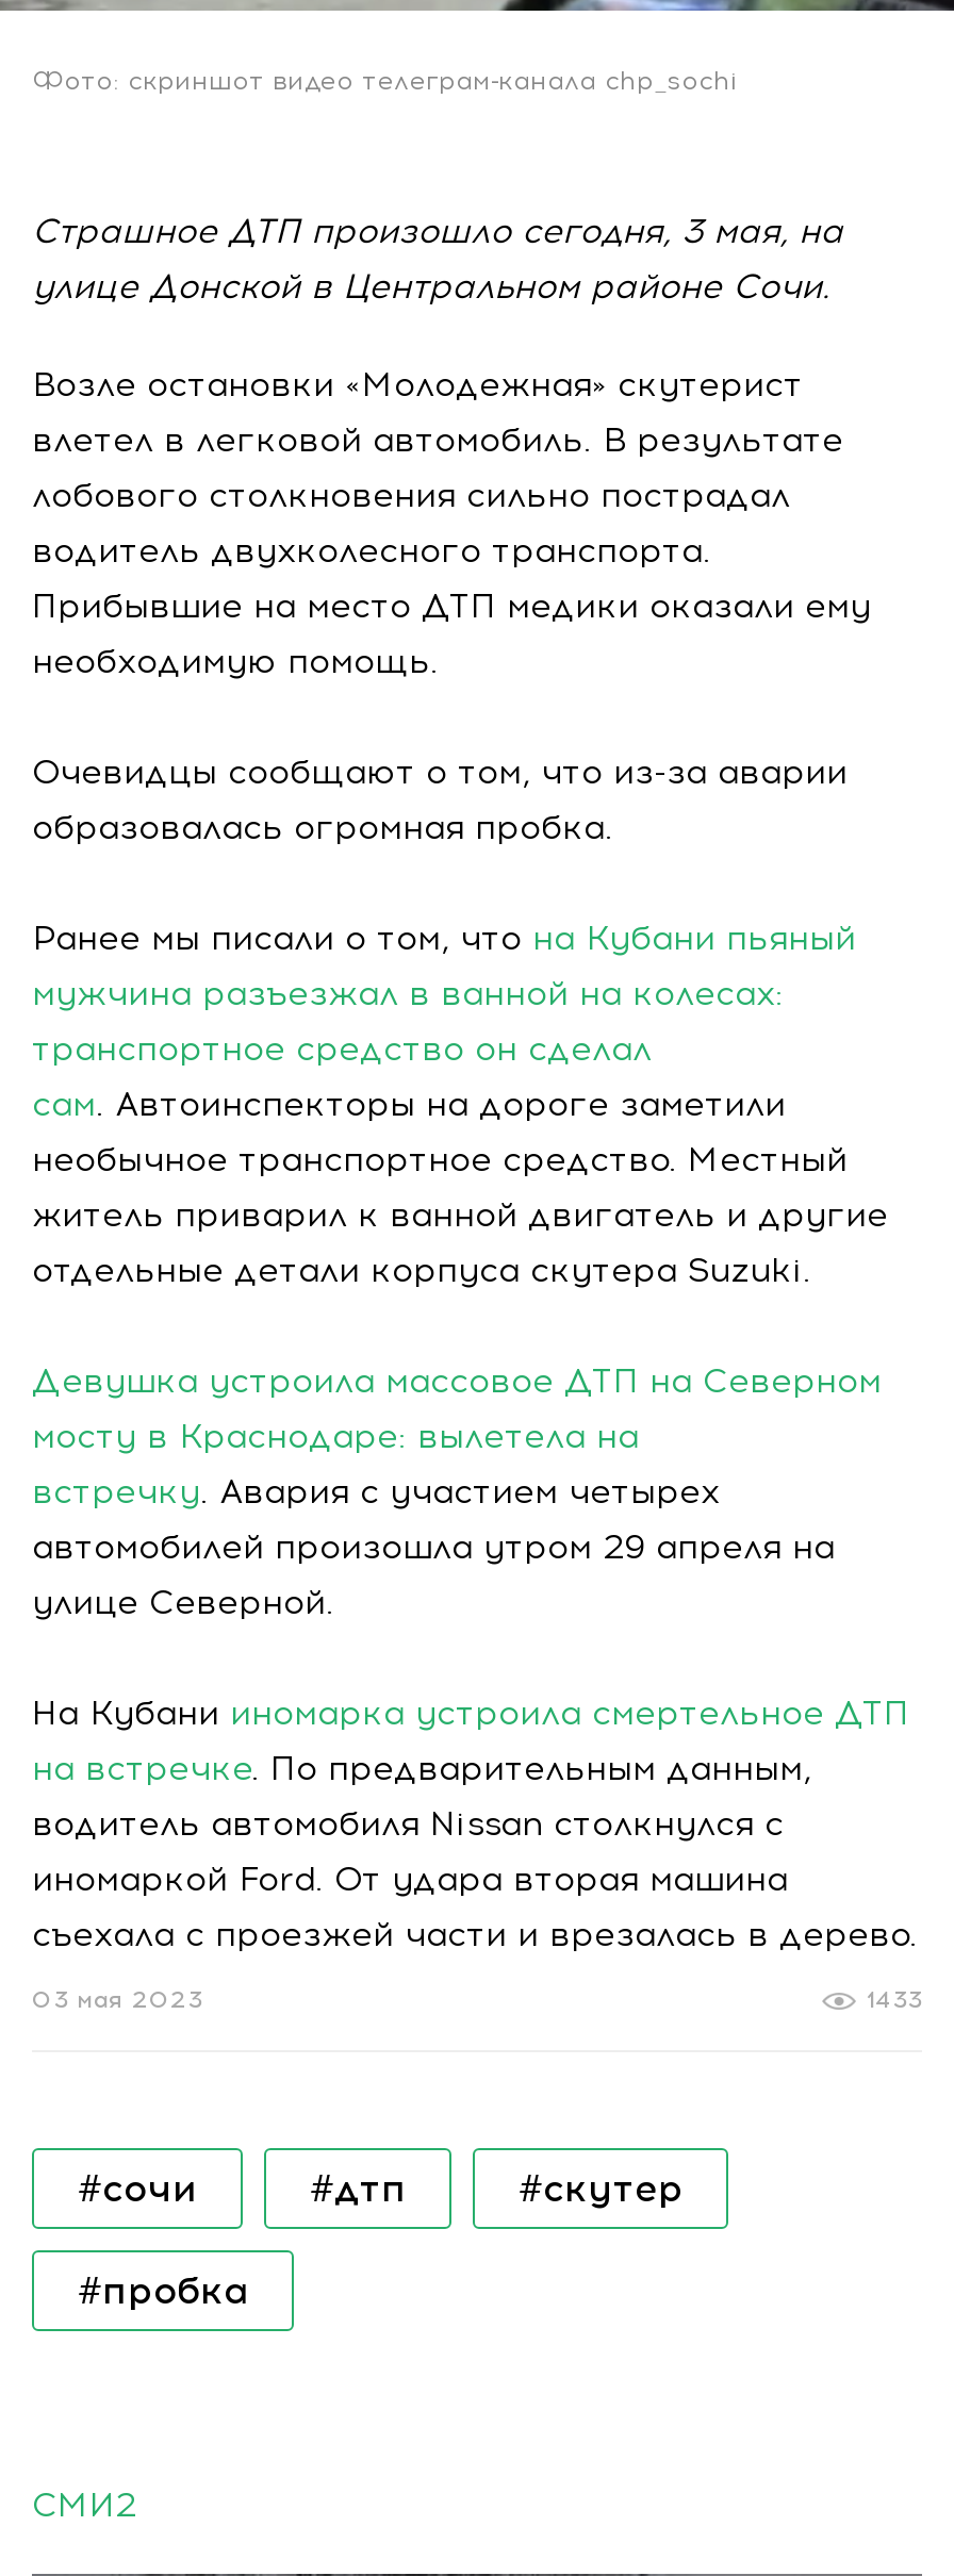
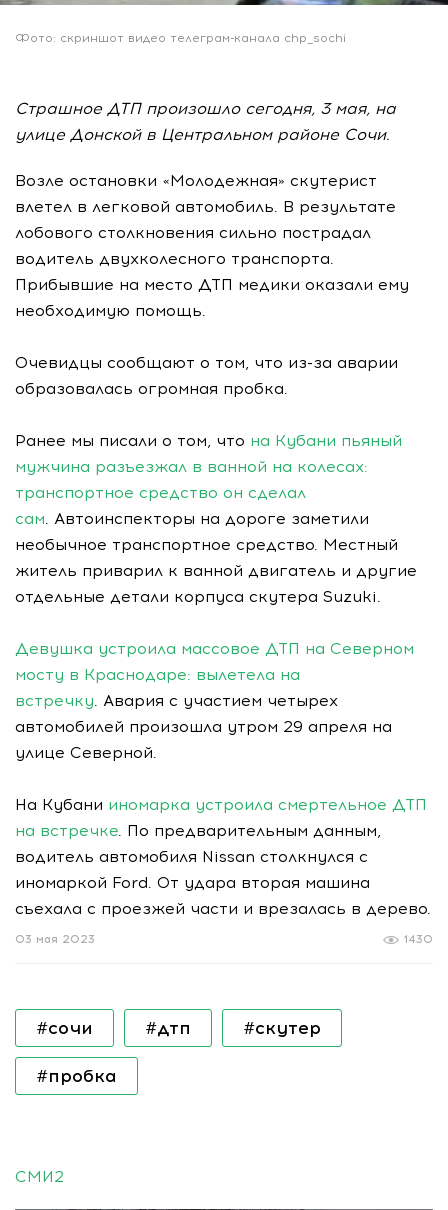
[867,1987,922,2015] 1433 -> [404,933,433,946] 1430

